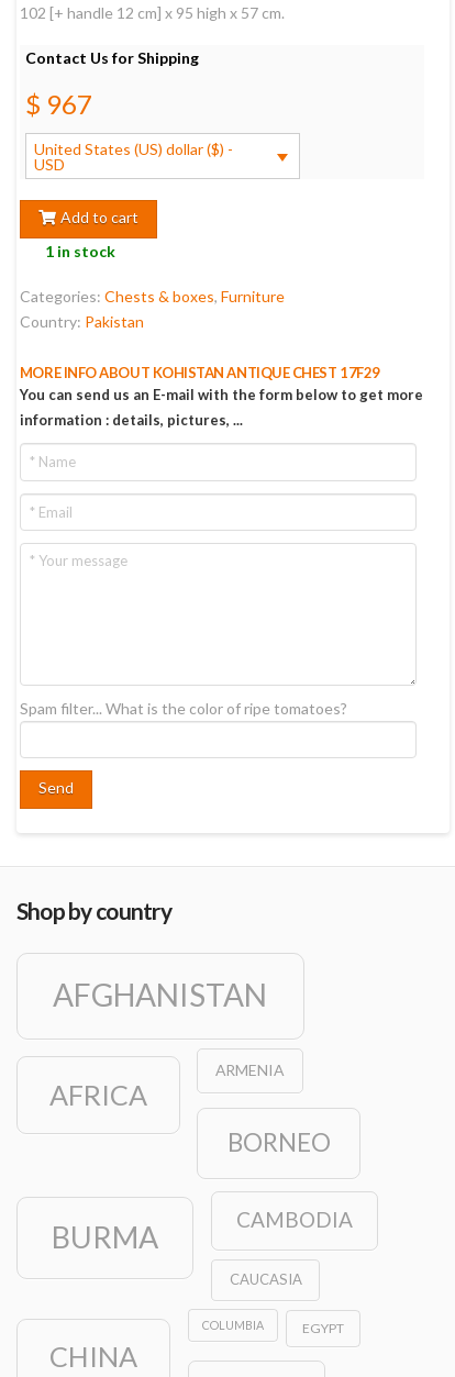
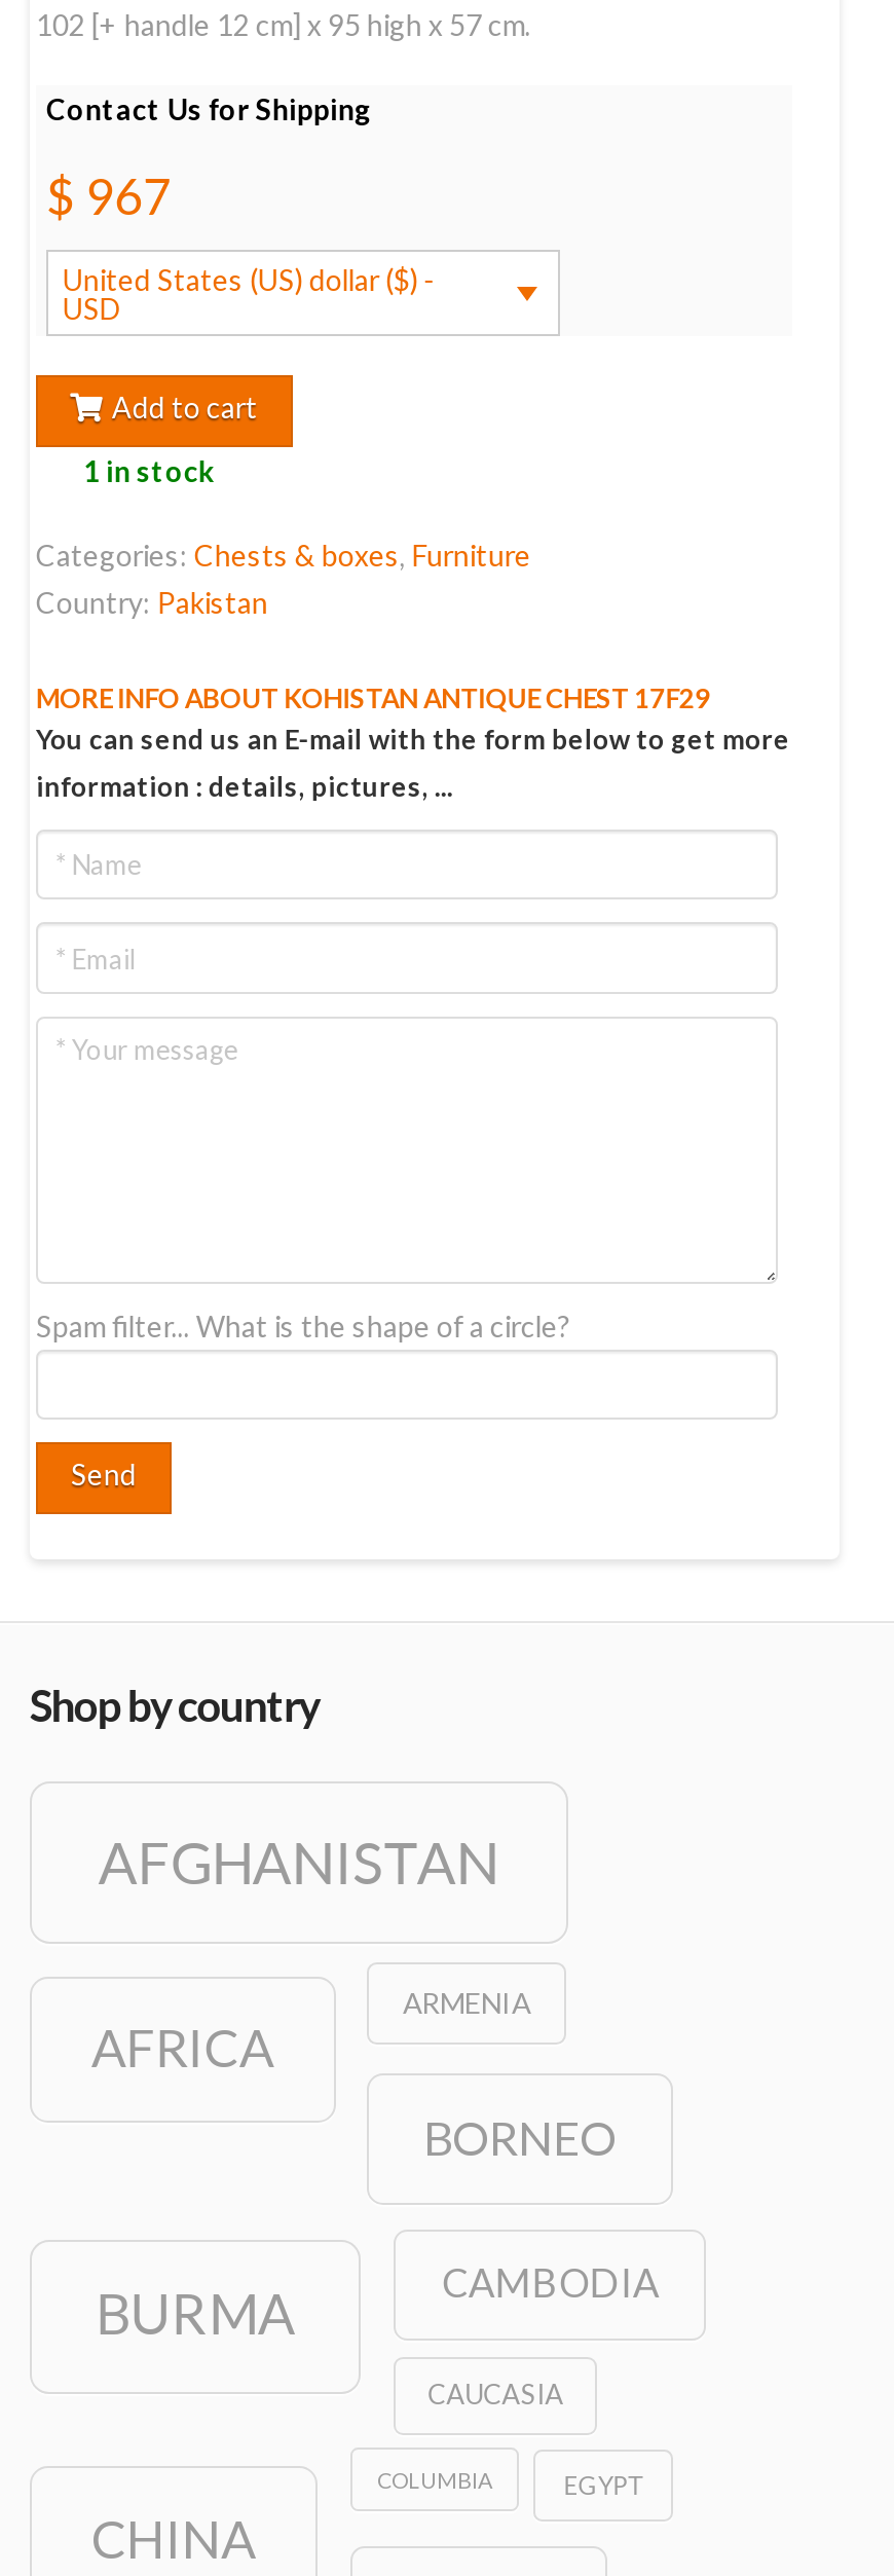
[20,699,347,718] Spam filter... What is the color of ripe tomatoes? -> [36,1308,570,1342] Spam filter... What is the shape of a circle?

